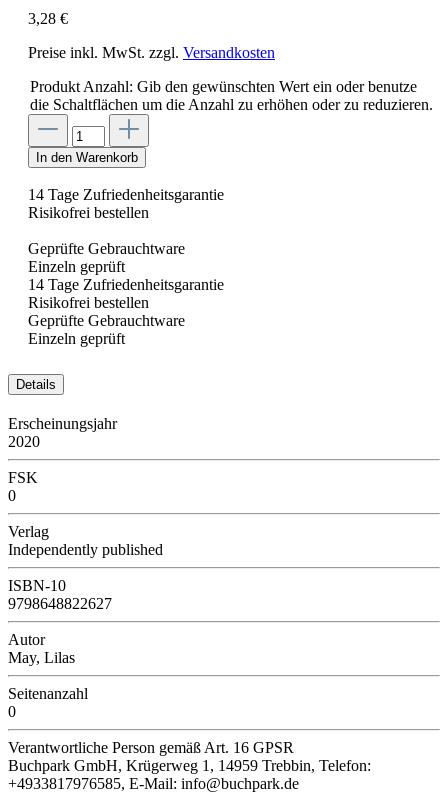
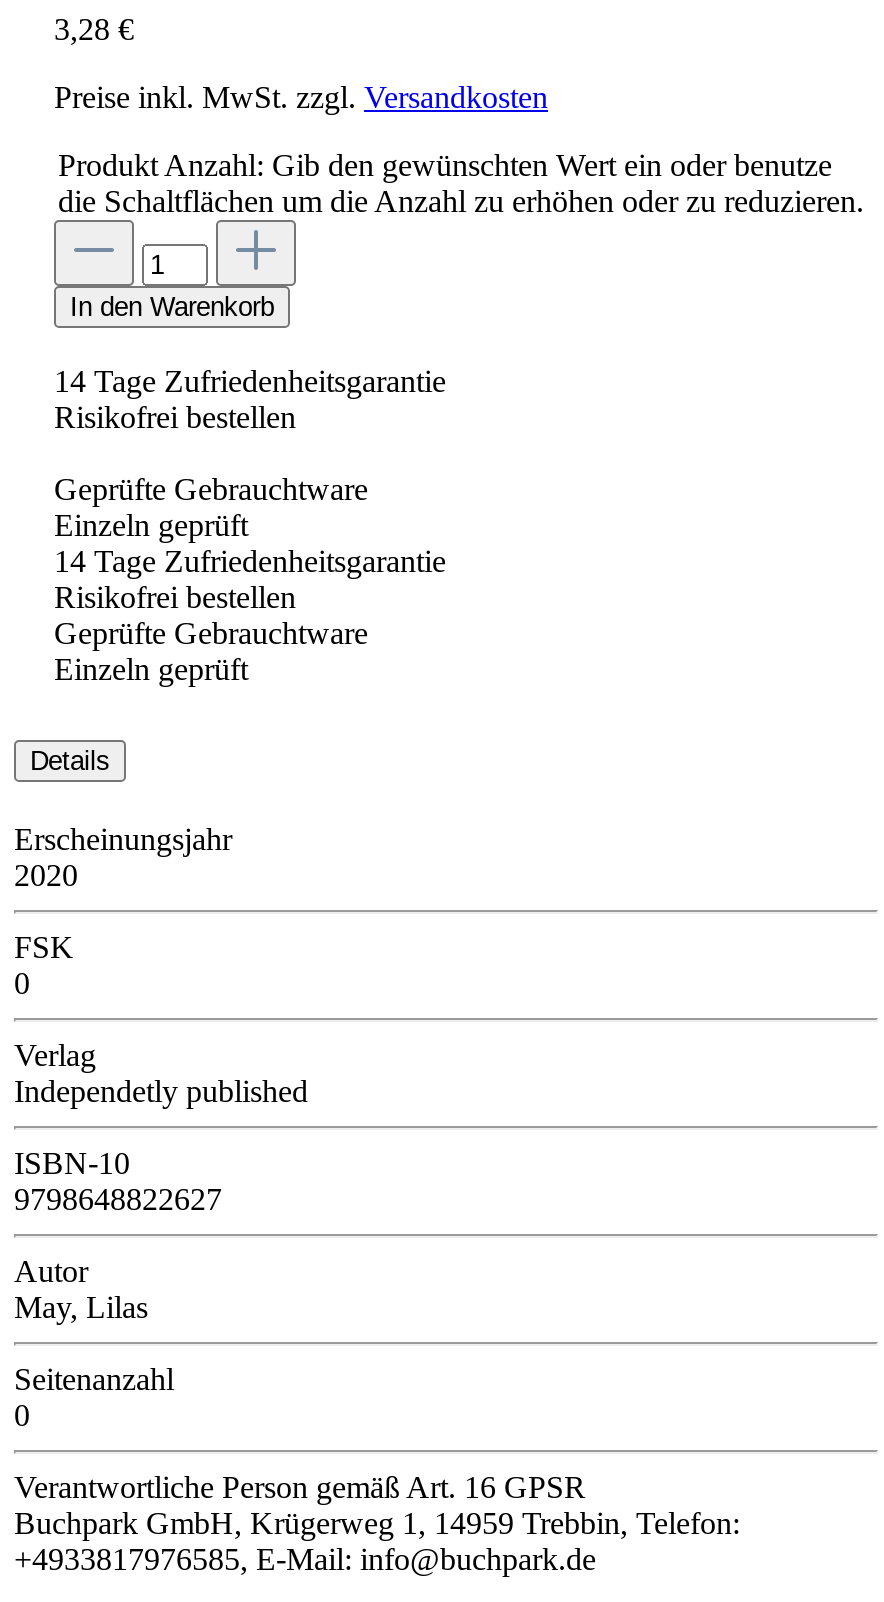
[8,541,163,558] Independently published -> [14,1074,308,1108] Independetly published

